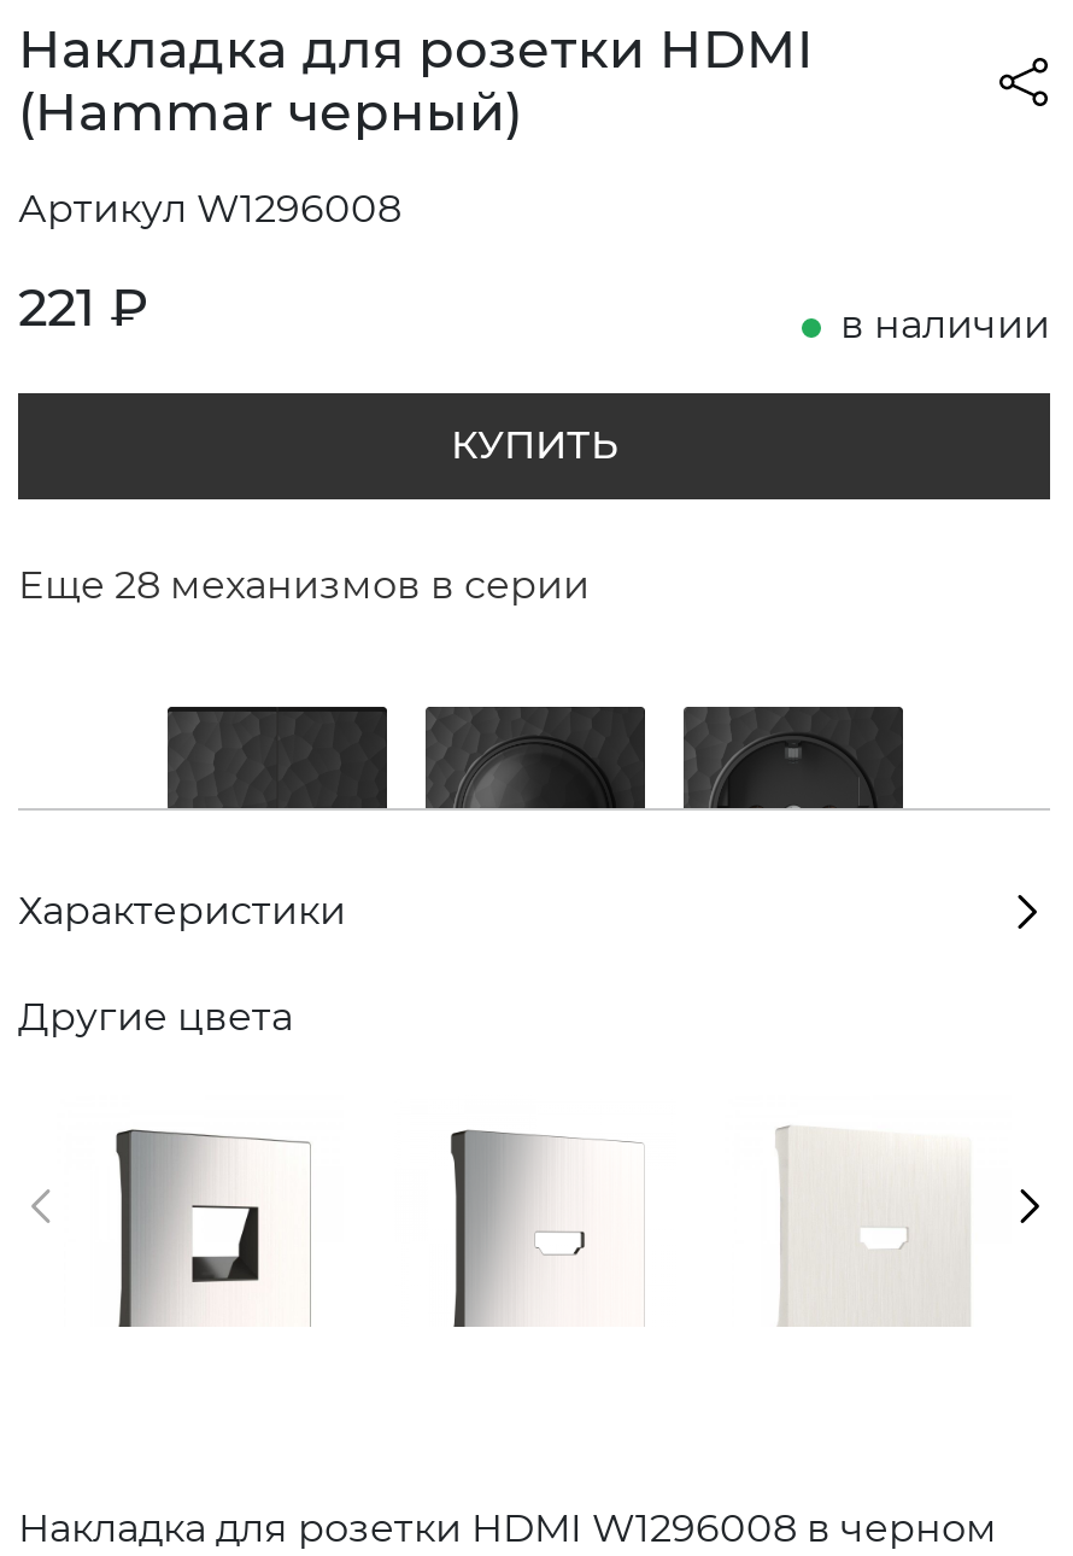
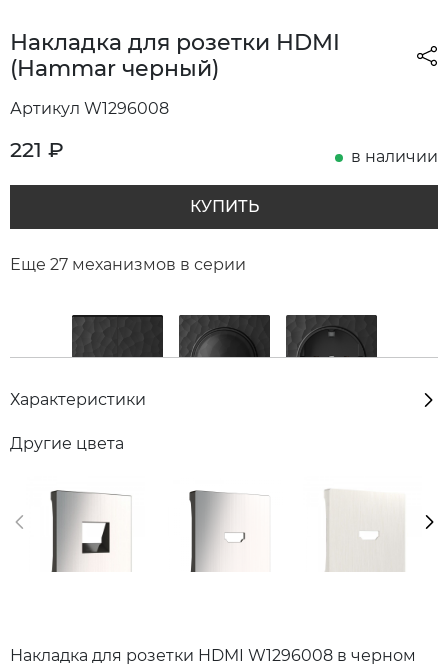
[18,562,590,607] Еще 28 механизмов в серии -> [10,255,246,274] Еще 27 механизмов в серии

